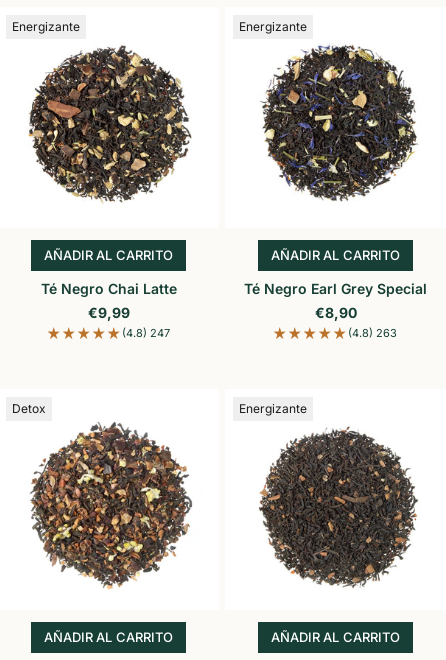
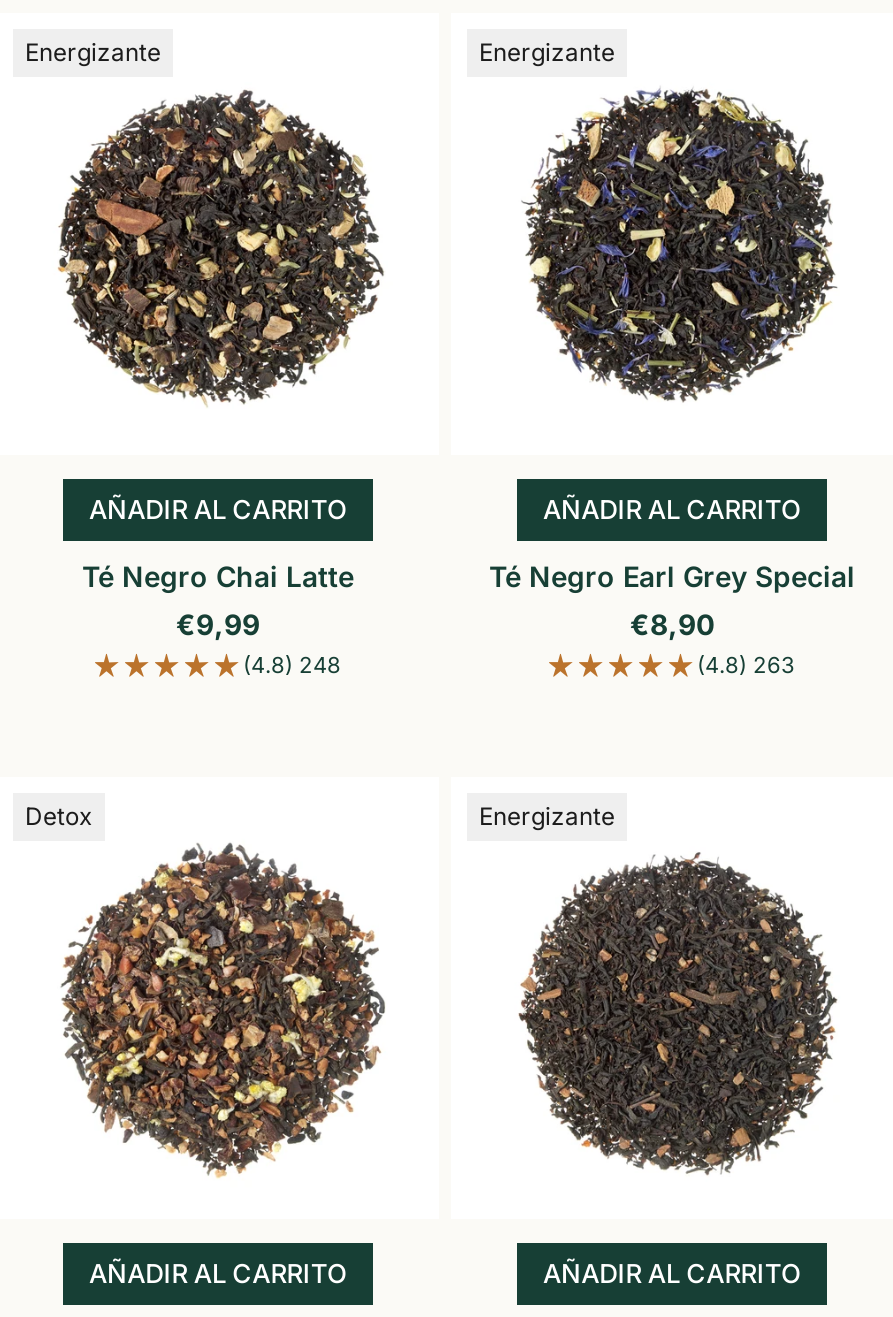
[121,326,169,340] (4.8) 247 -> [243,652,341,680] (4.8) 248

